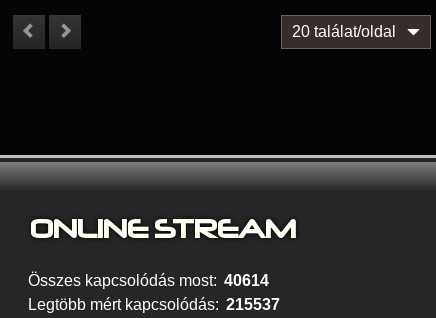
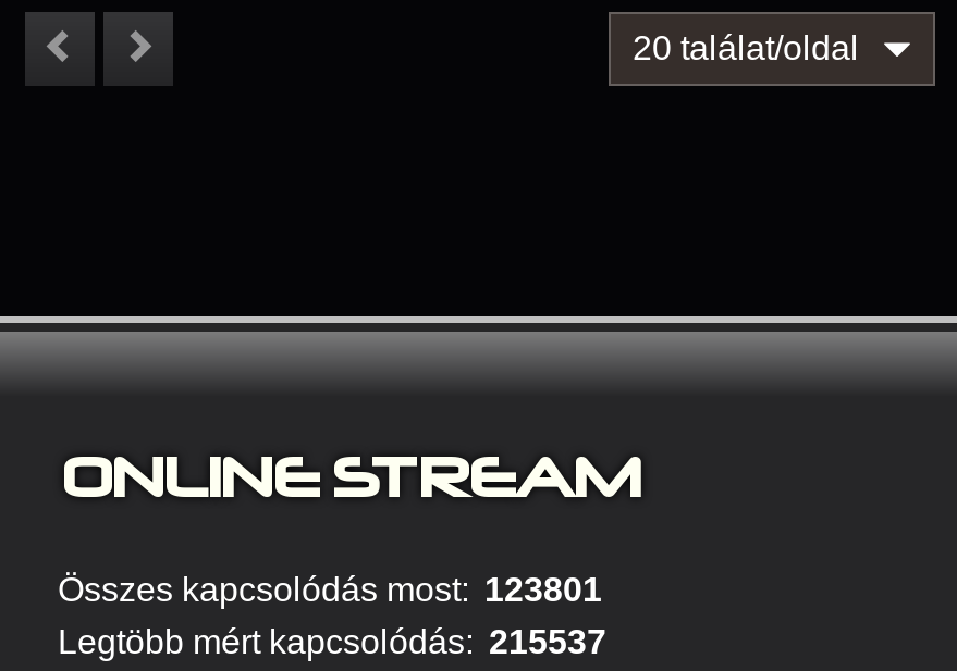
[28,272,269,289] Összes kapcsolódás most: 40614 -> [58,571,602,608] Összes kapcsolódás most: 123801

